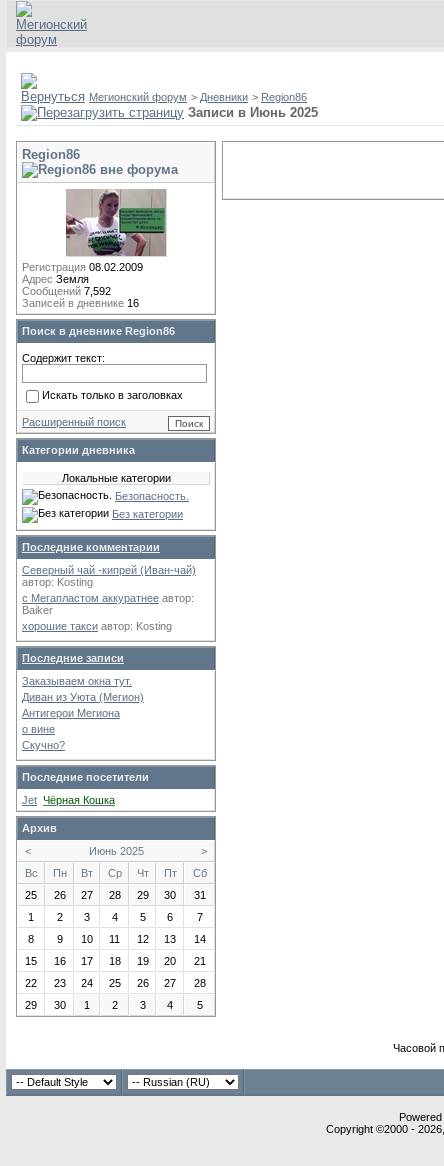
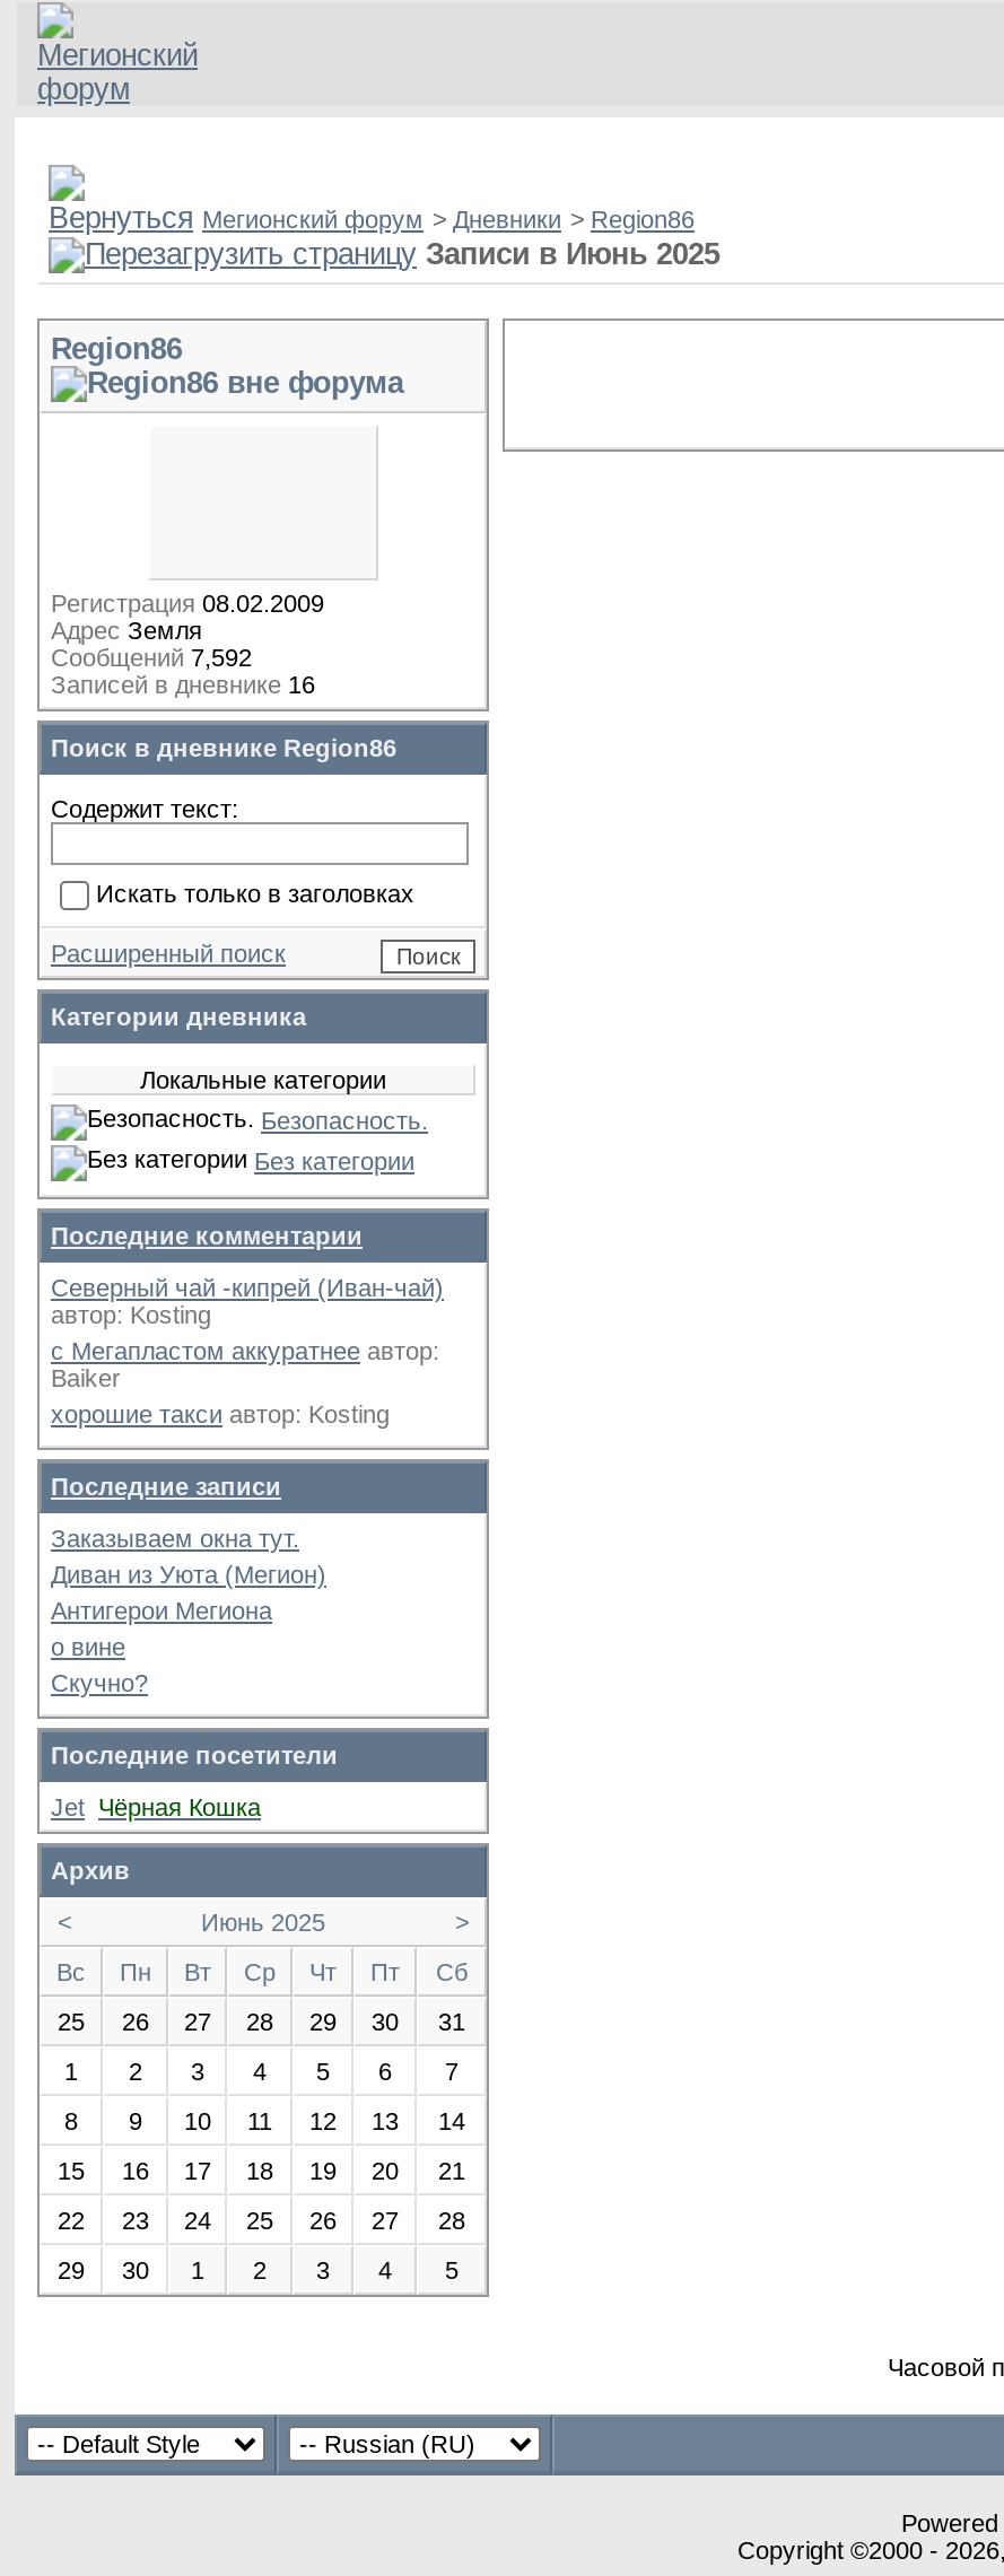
[65,188,167,257] [image] -> none

